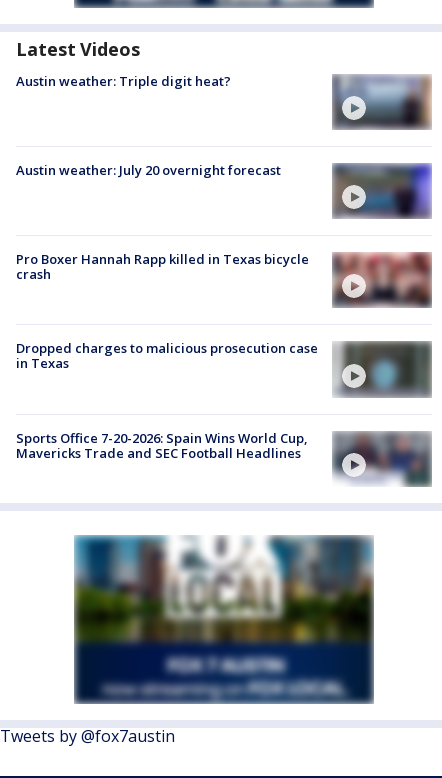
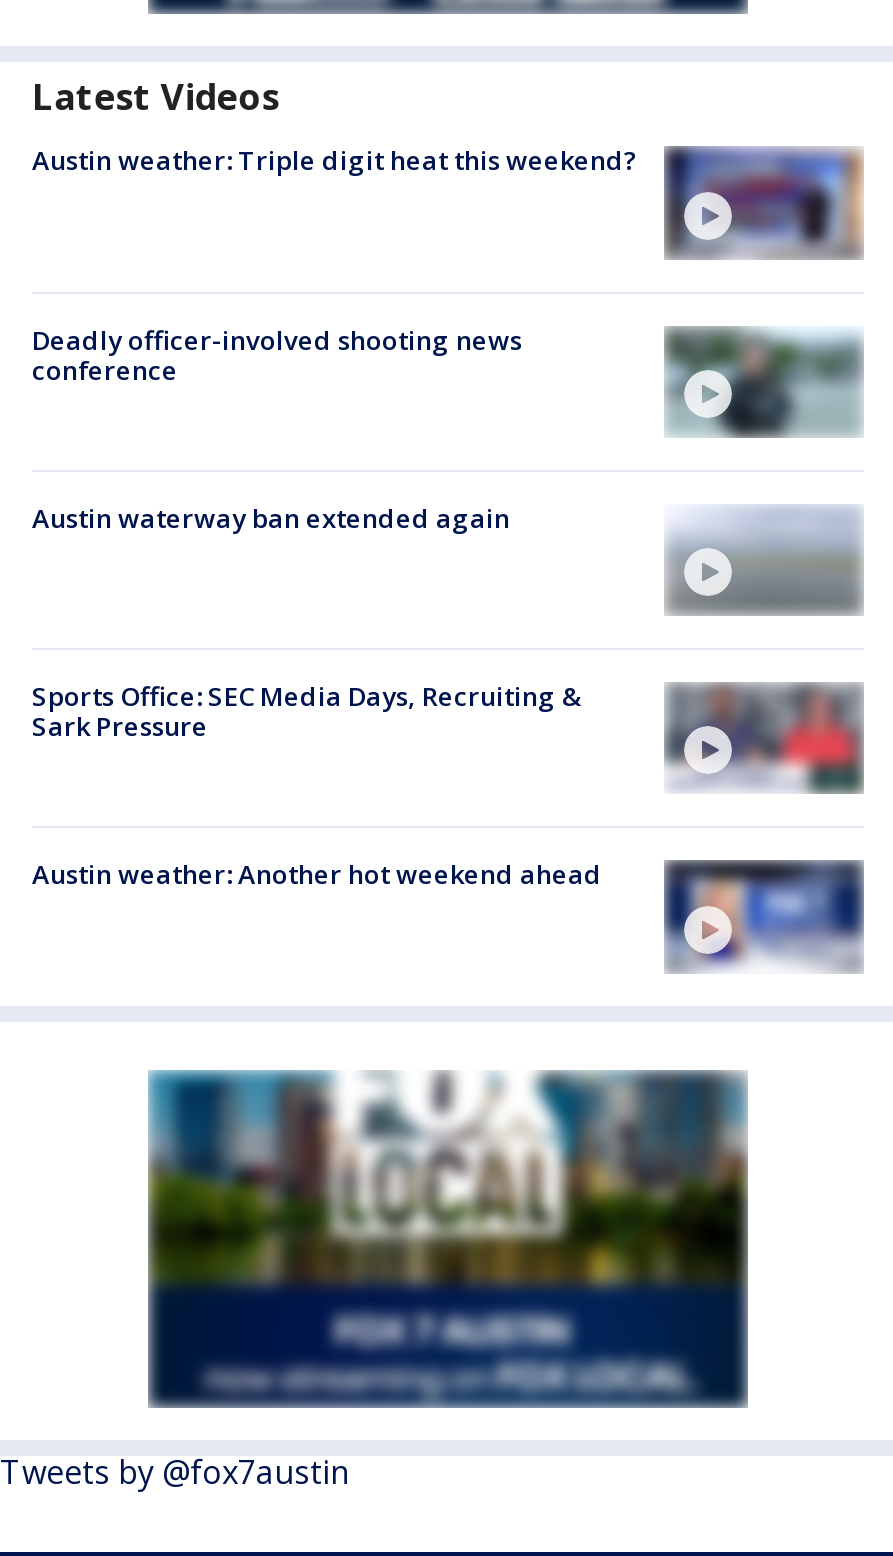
[16,71,231,89] Austin weather: Triple digit heat? -> [32,143,638,179] Austin weather: Triple digit heat this weekend?
[335,74,426,129] [image] -> [668,146,850,256] [image]
[16,161,281,179] Austin weather: July 20 overnight forecast -> [32,322,522,388] Deadly officer-involved shooting news | conference
[333,163,432,219] [image] -> [668,328,864,436] [image]
[16,250,309,283] Pro Boxer Hannah Rapp killed in Texas bicycle | crash -> [32,500,510,536] Austin waterway ban extended again
[332,252,432,307] [image] -> [666,506,862,612] [image]
[16,339,318,372] Dropped charges to malicious prosecution case | in Texas -> [32,679,582,745] Sports Office: SEC Media Days, Recruiting & | Sark Pressure
[333,342,431,398] [image] -> [664,684,860,794] [image]
[16,428,432,487] [image] | Sports Office 7-20-2026: Spain Wins World Cup, | Mavericks Trade and SEC Football Headlines -> [32,857,862,974] [image] | Austin weather: Another hot weekend ahead

